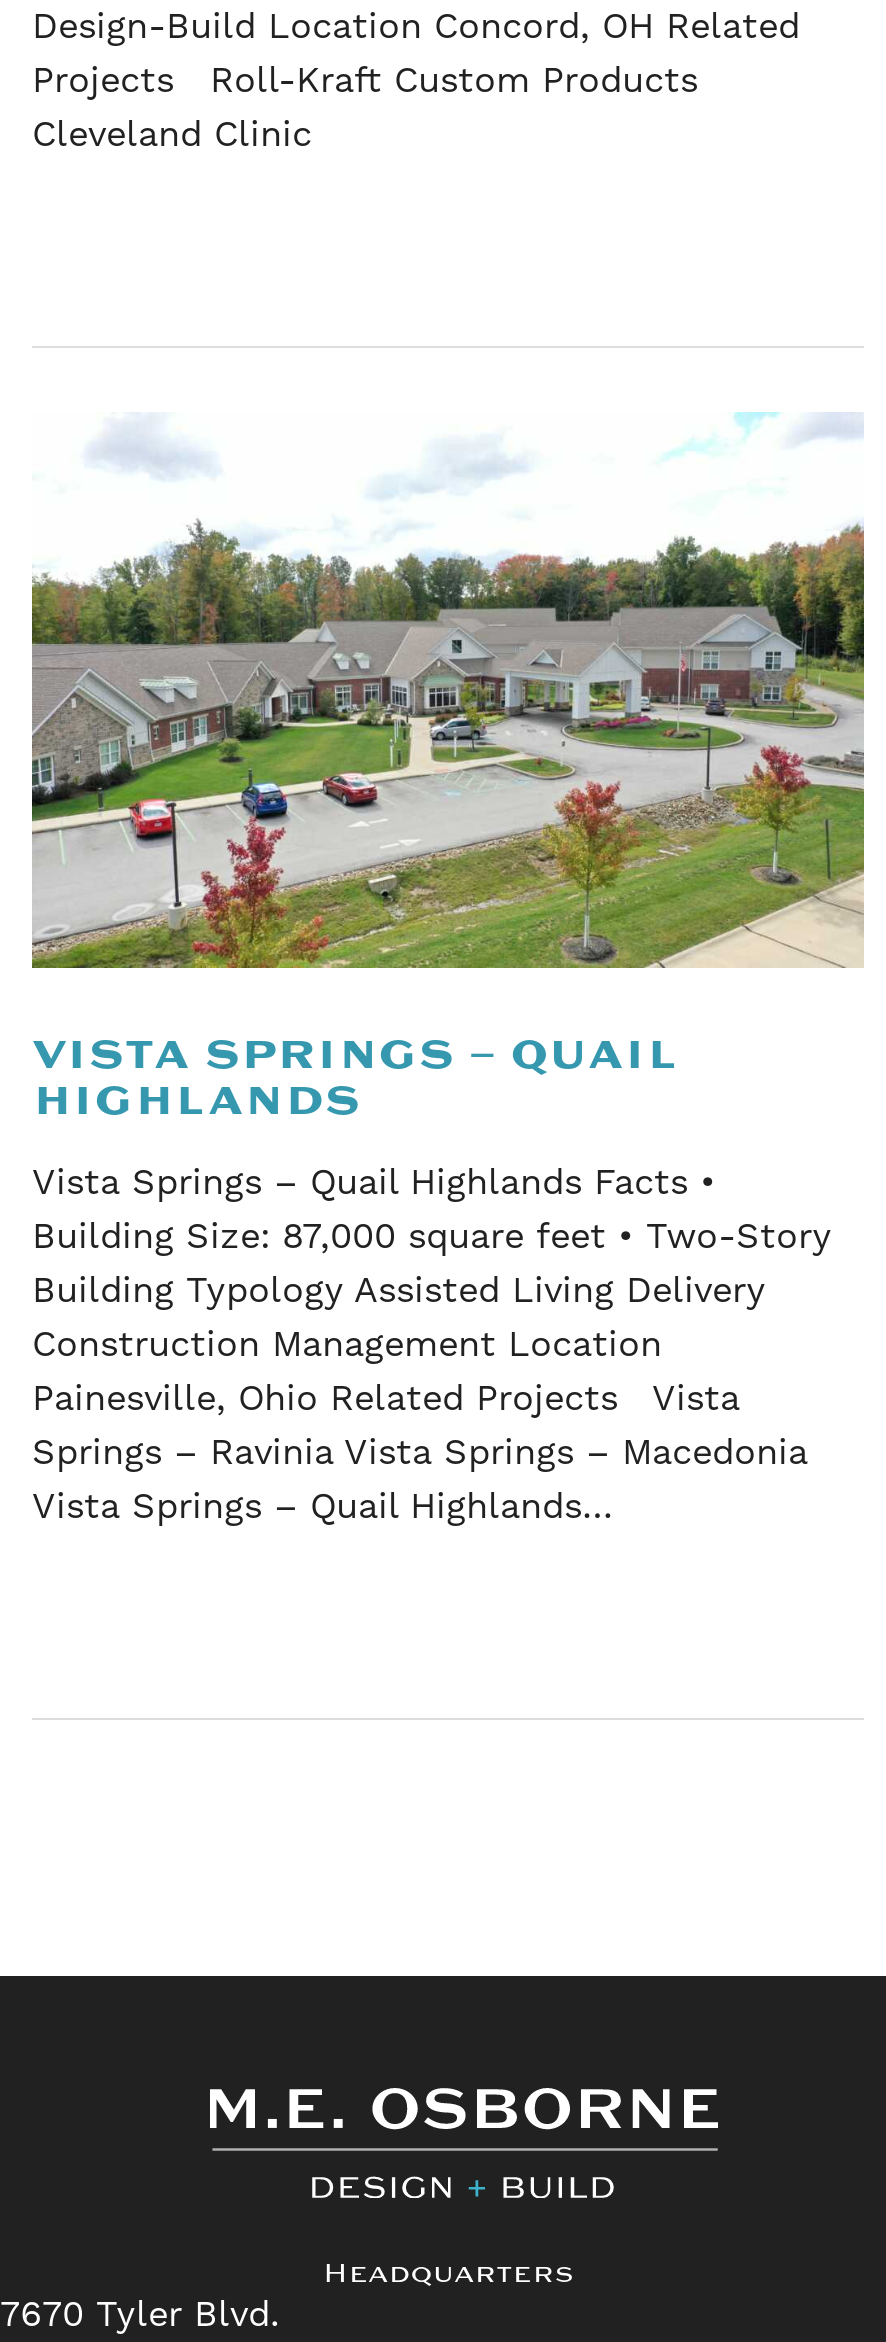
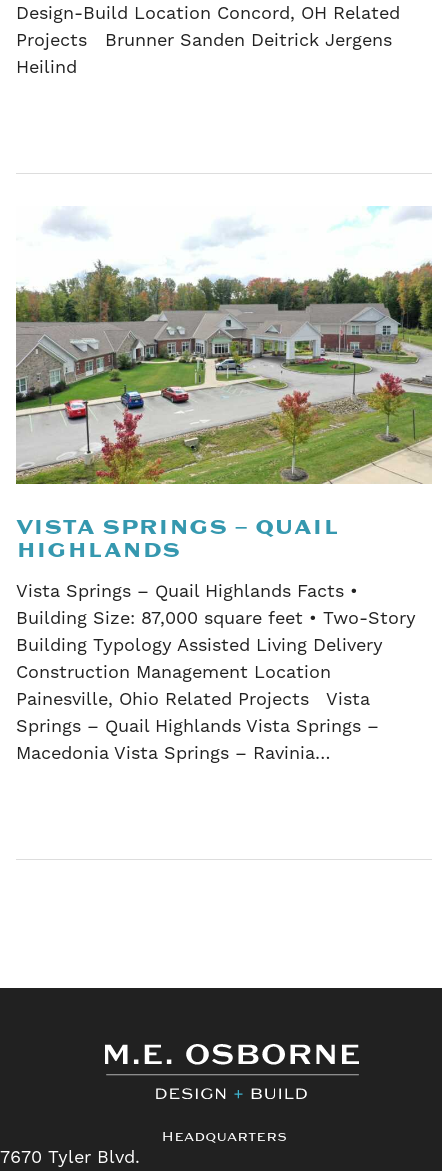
[32,59,698,159] Projects Roll-Kraft Custom Products | Cleveland Clinic -> [16,29,392,79] Projects Brunner Sanden Deitrick Jergens | Heilind
[32,1430,808,1530] Springs – Ravinia Vista Springs – Macedonia | Vista Springs – Quail Highlands… -> [16,715,379,765] Springs – Quail Highlands Vista Springs – | Macedonia Vista Springs – Ravinia…

